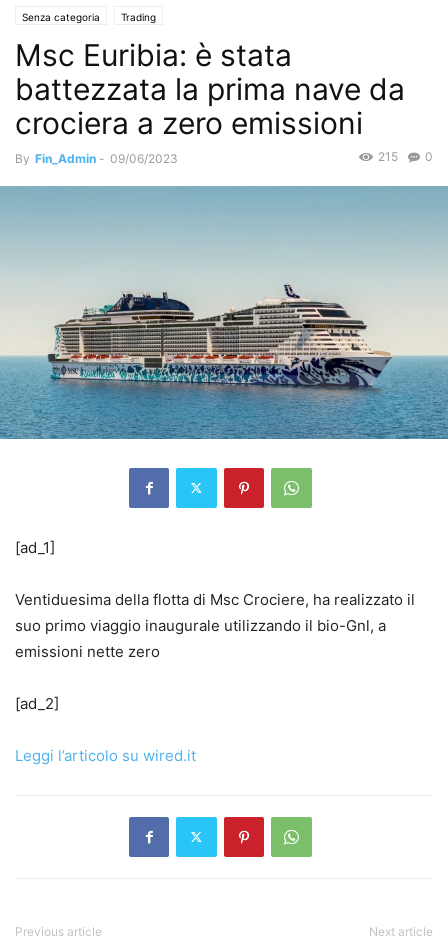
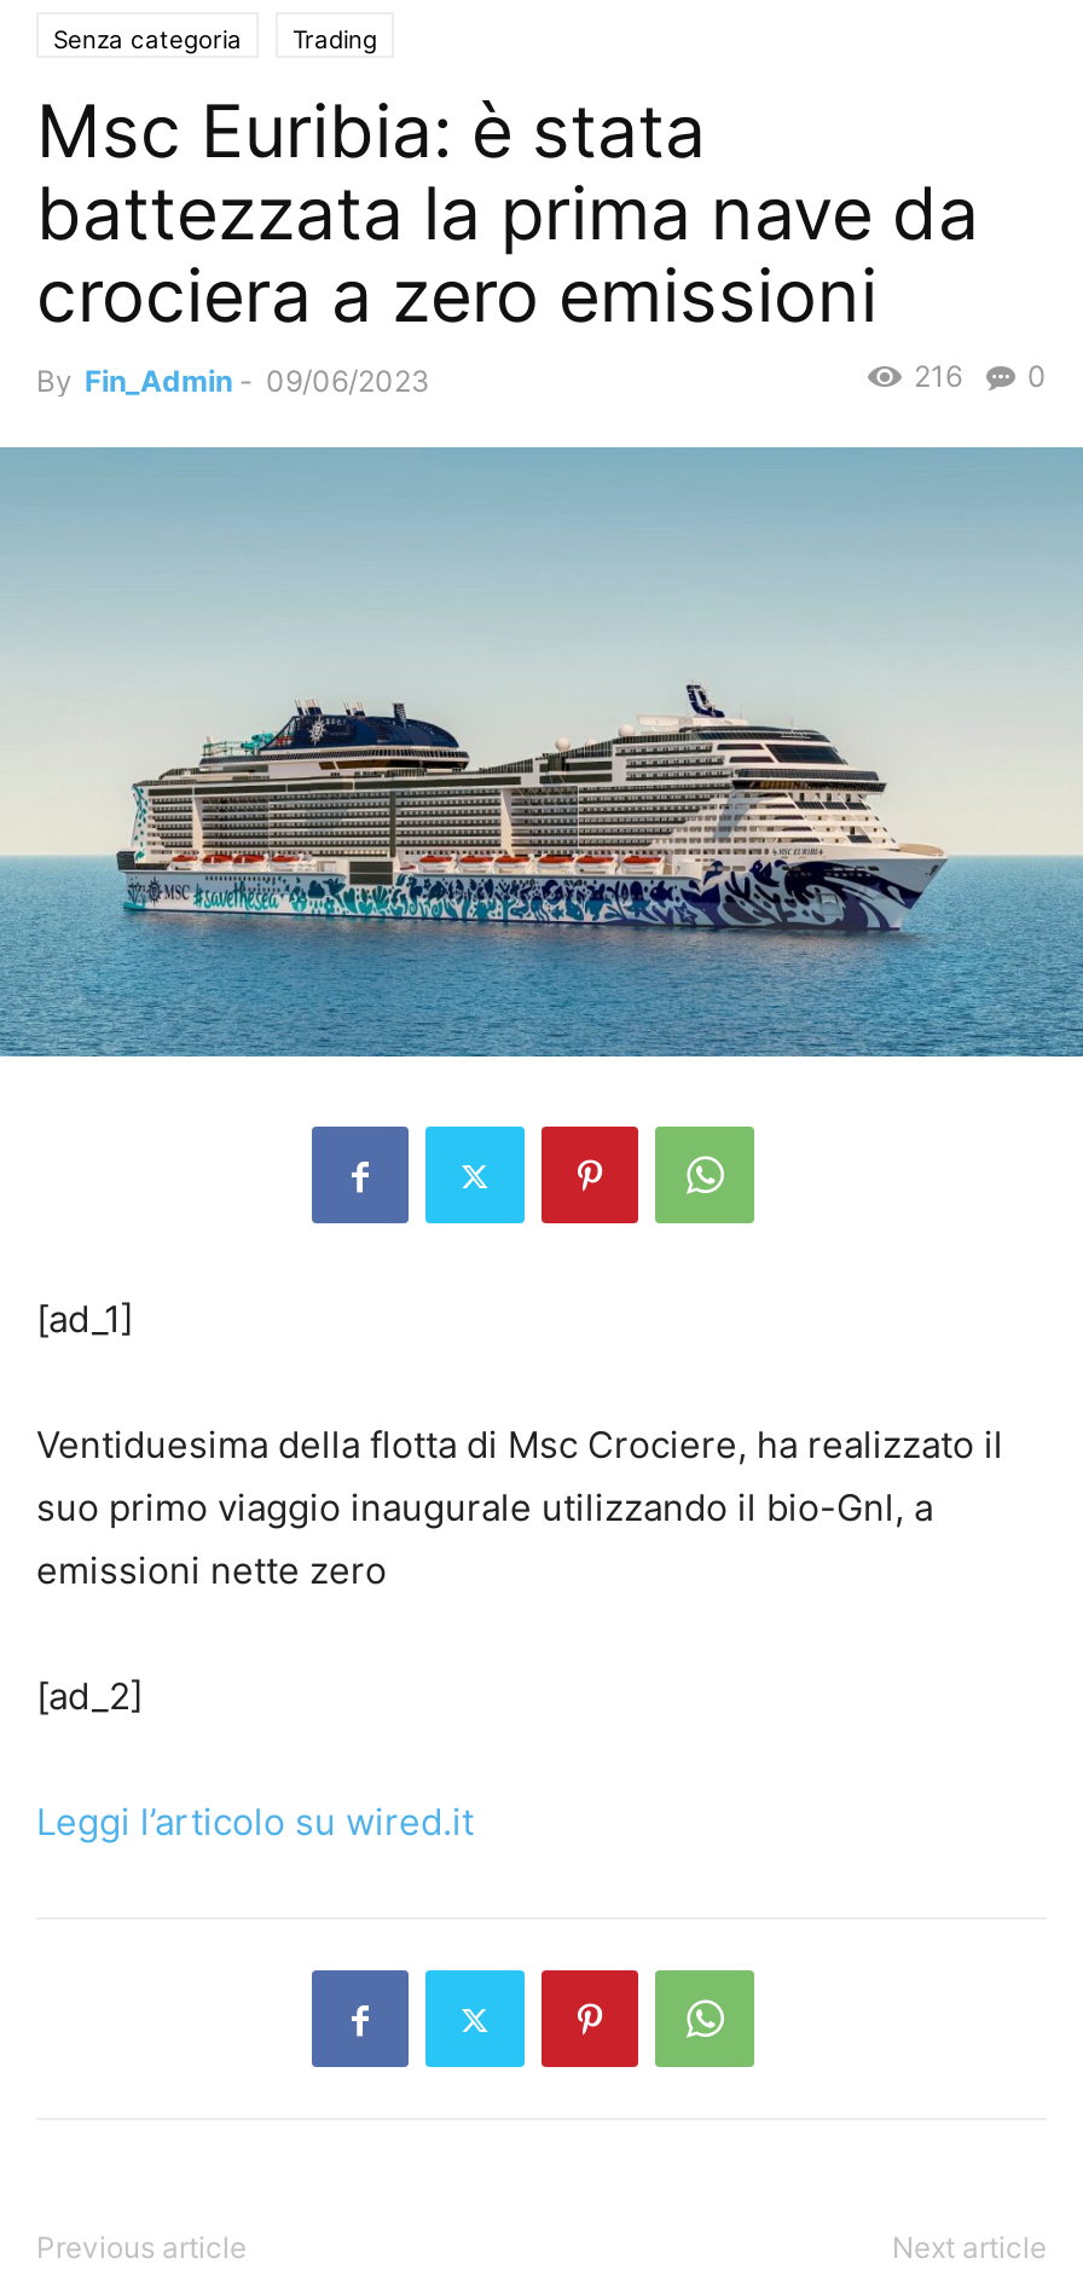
[378,149,433,164] 215 0 -> [914,358,1047,394] 216 0

